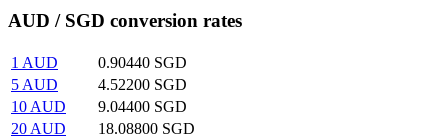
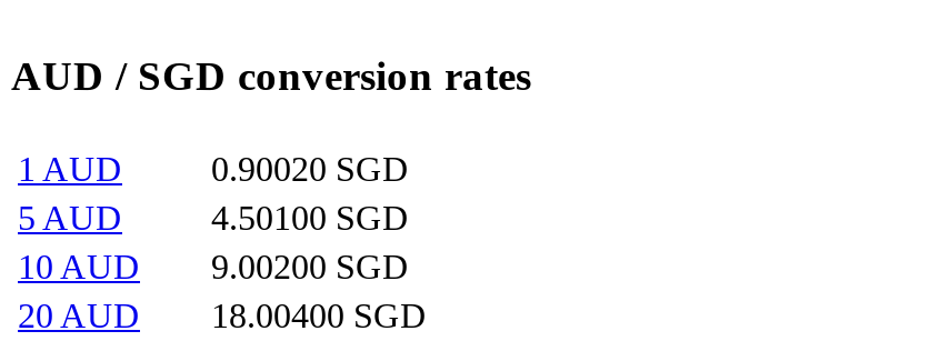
[98,54,187,71] 0.90440 SGD -> [211,150,409,188] 0.90020 SGD
[98,76,187,93] 4.52200 SGD -> [211,199,409,237] 4.50100 SGD
[11,98,187,115] 10 AUD 9.04400 SGD -> [18,248,409,285] 10 AUD 9.00200 SGD
[11,120,195,137] 20 AUD 18.08800 SGD -> [18,297,427,334] 20 AUD 18.00400 SGD

